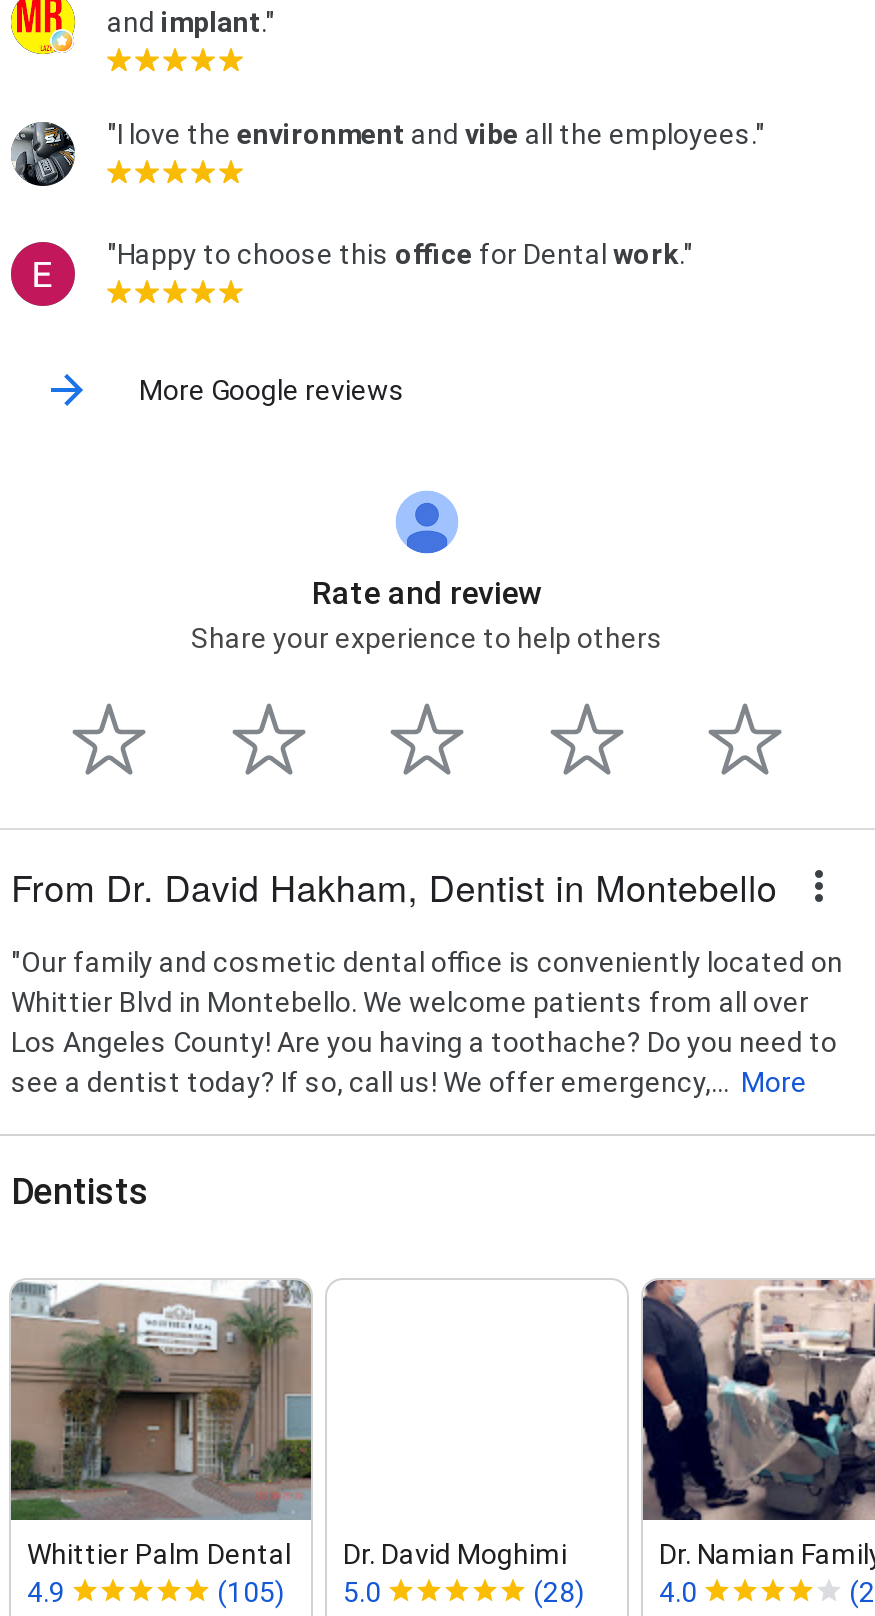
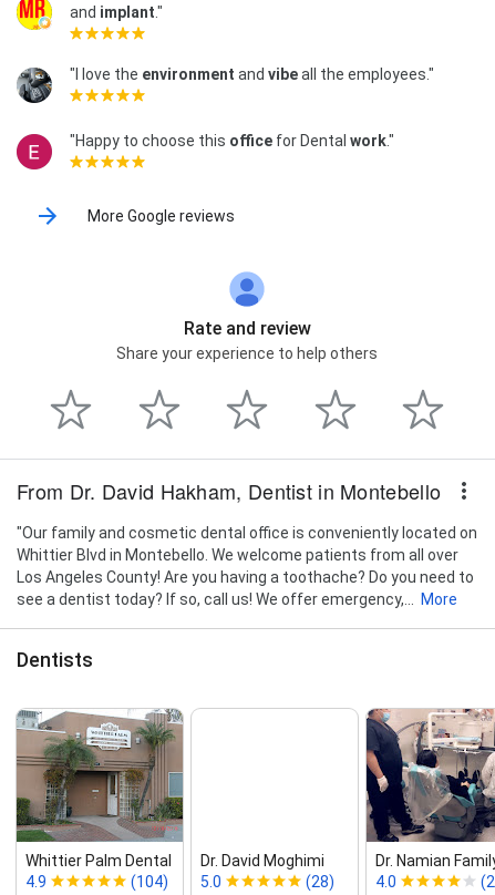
[217,1575,381,1607] (105) 5.0 -> [131,873,221,890] (104) 5.0

